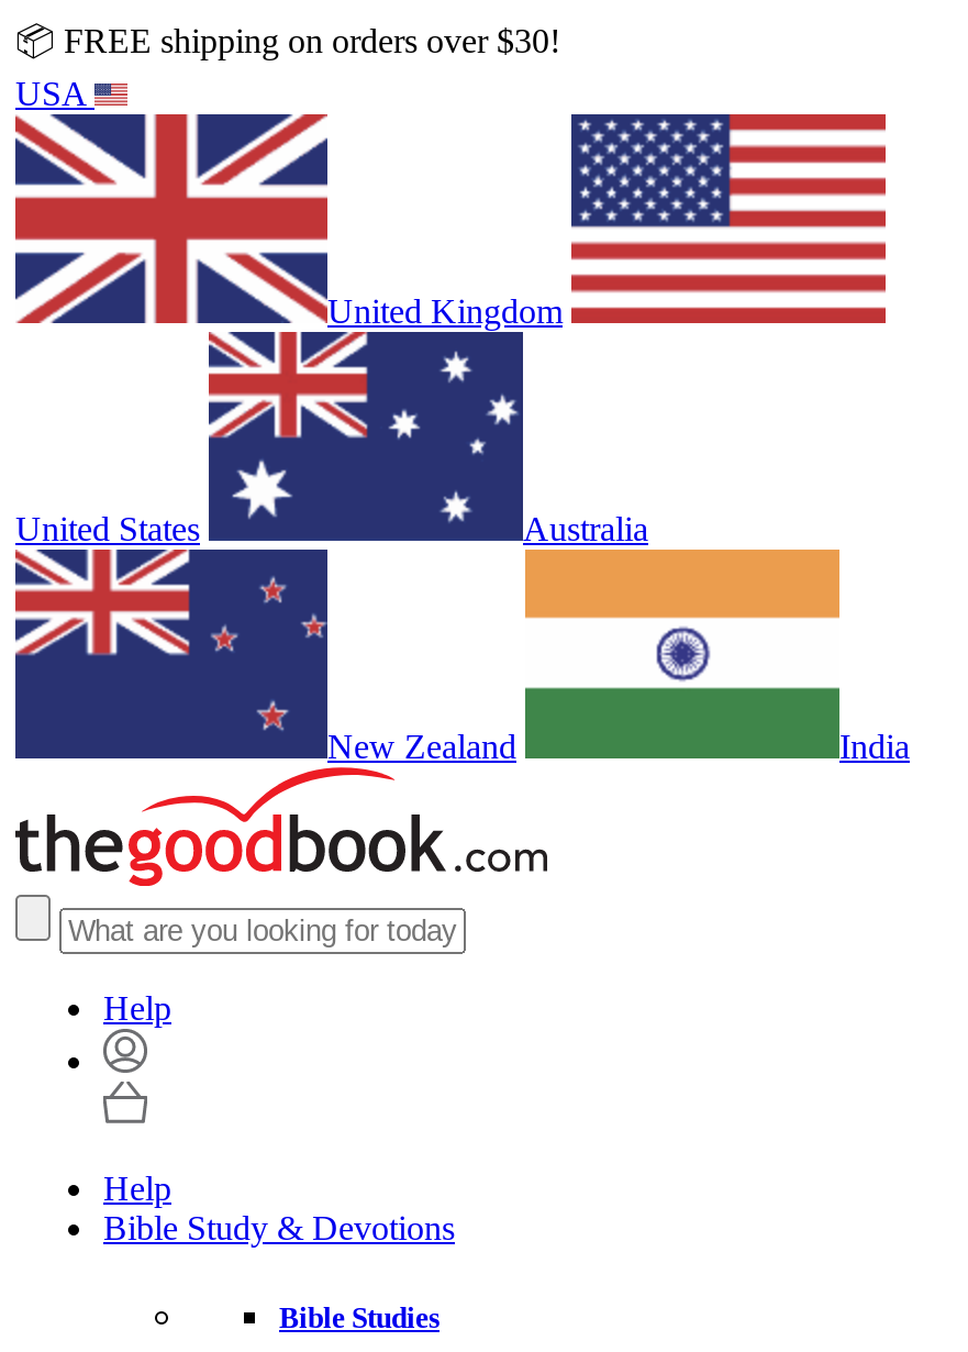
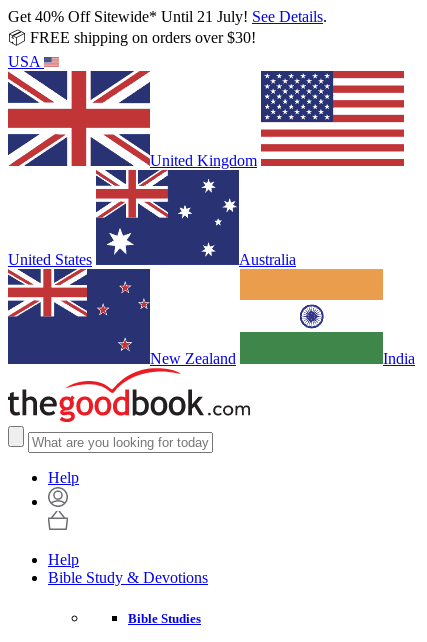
none -> [8,8,327,25] Get 40% Off Sitewide* Until 21 July! See Details.

